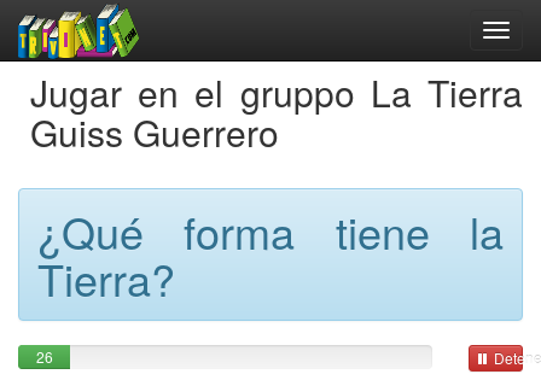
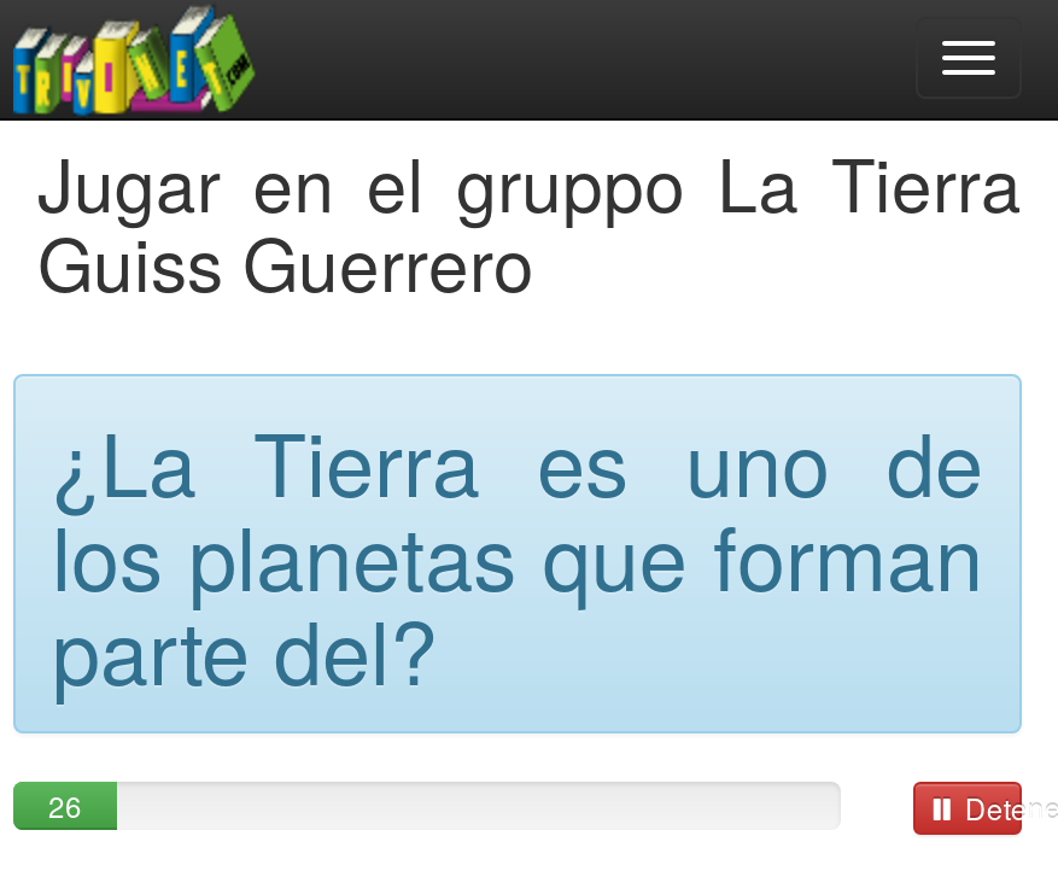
[37,200,504,309] ¿Qué forma tiene la | Tierra? -> [52,398,983,709] ¿La Tierra es uno de | los planetas que forman | parte del?

